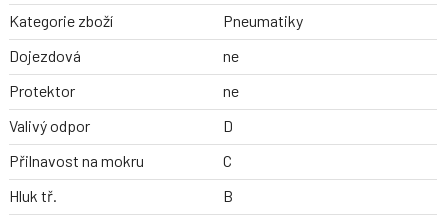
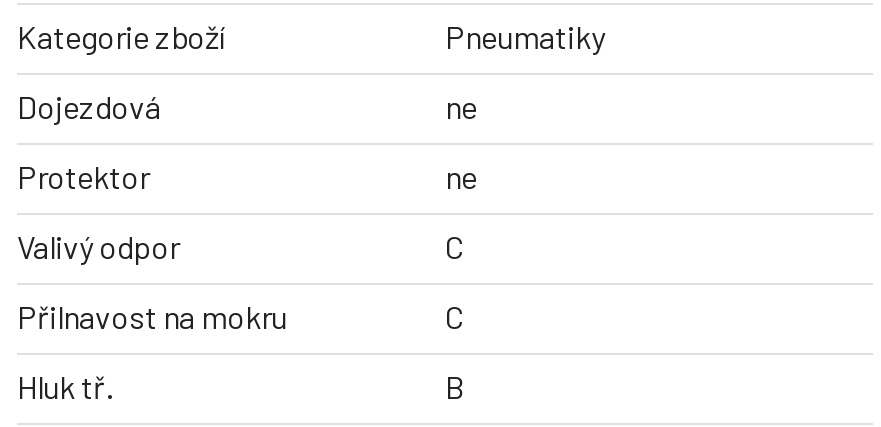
[223,116,233,135] D -> [445,227,463,265] C

